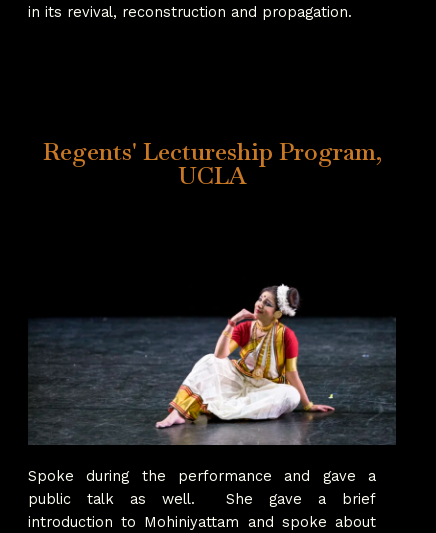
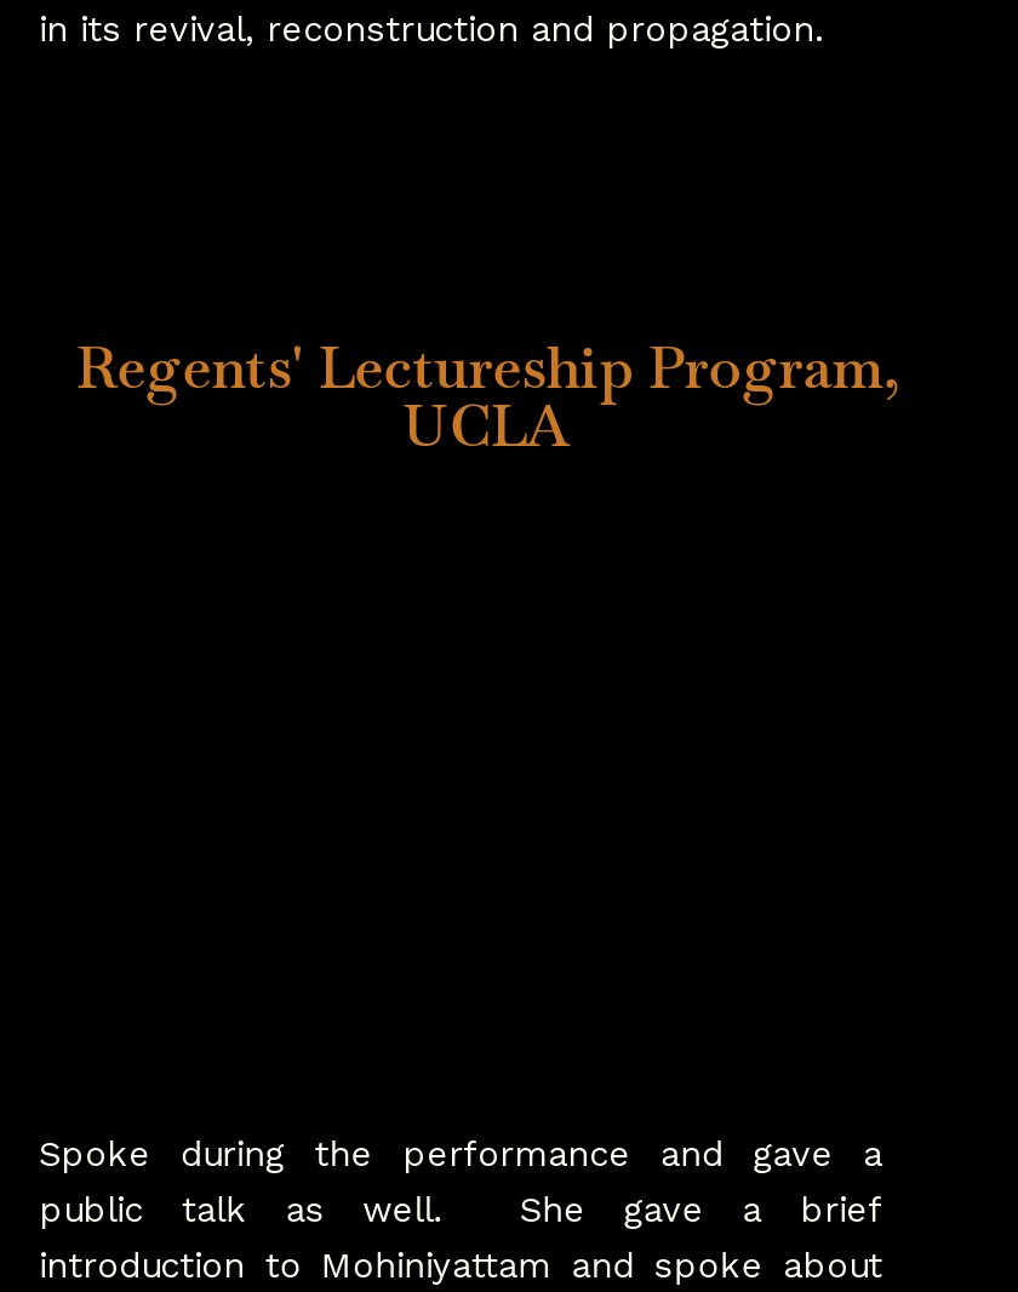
[28,283,396,446] [image] -> none

